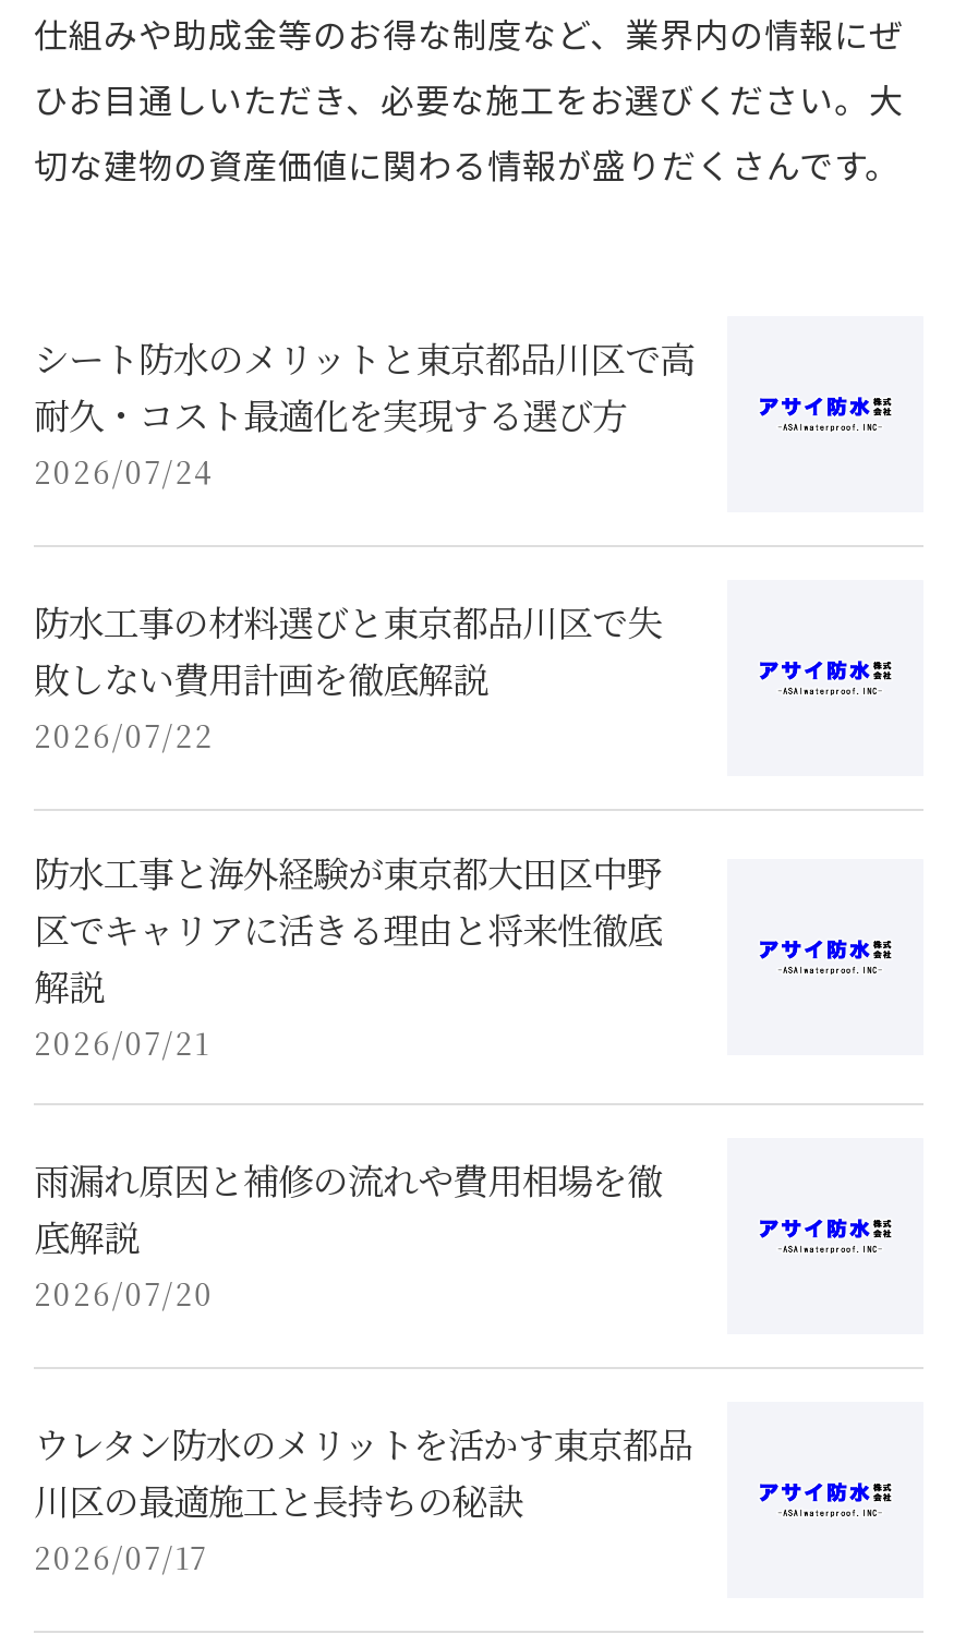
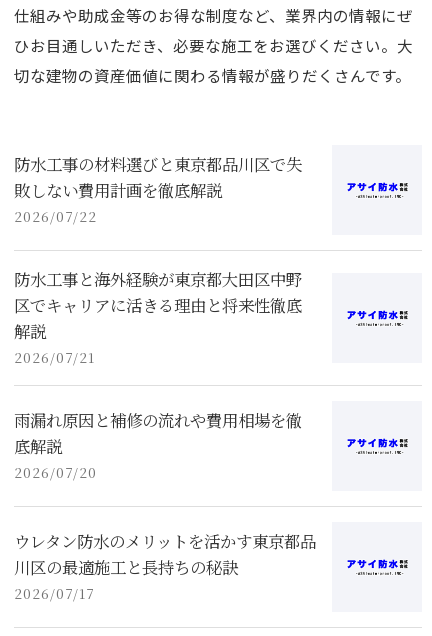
[34,331,695,493] シート防水のメリットと東京都品川区で高 | 耐久・コスト最適化を実現する選び方 | 2026/07/24 -> none

